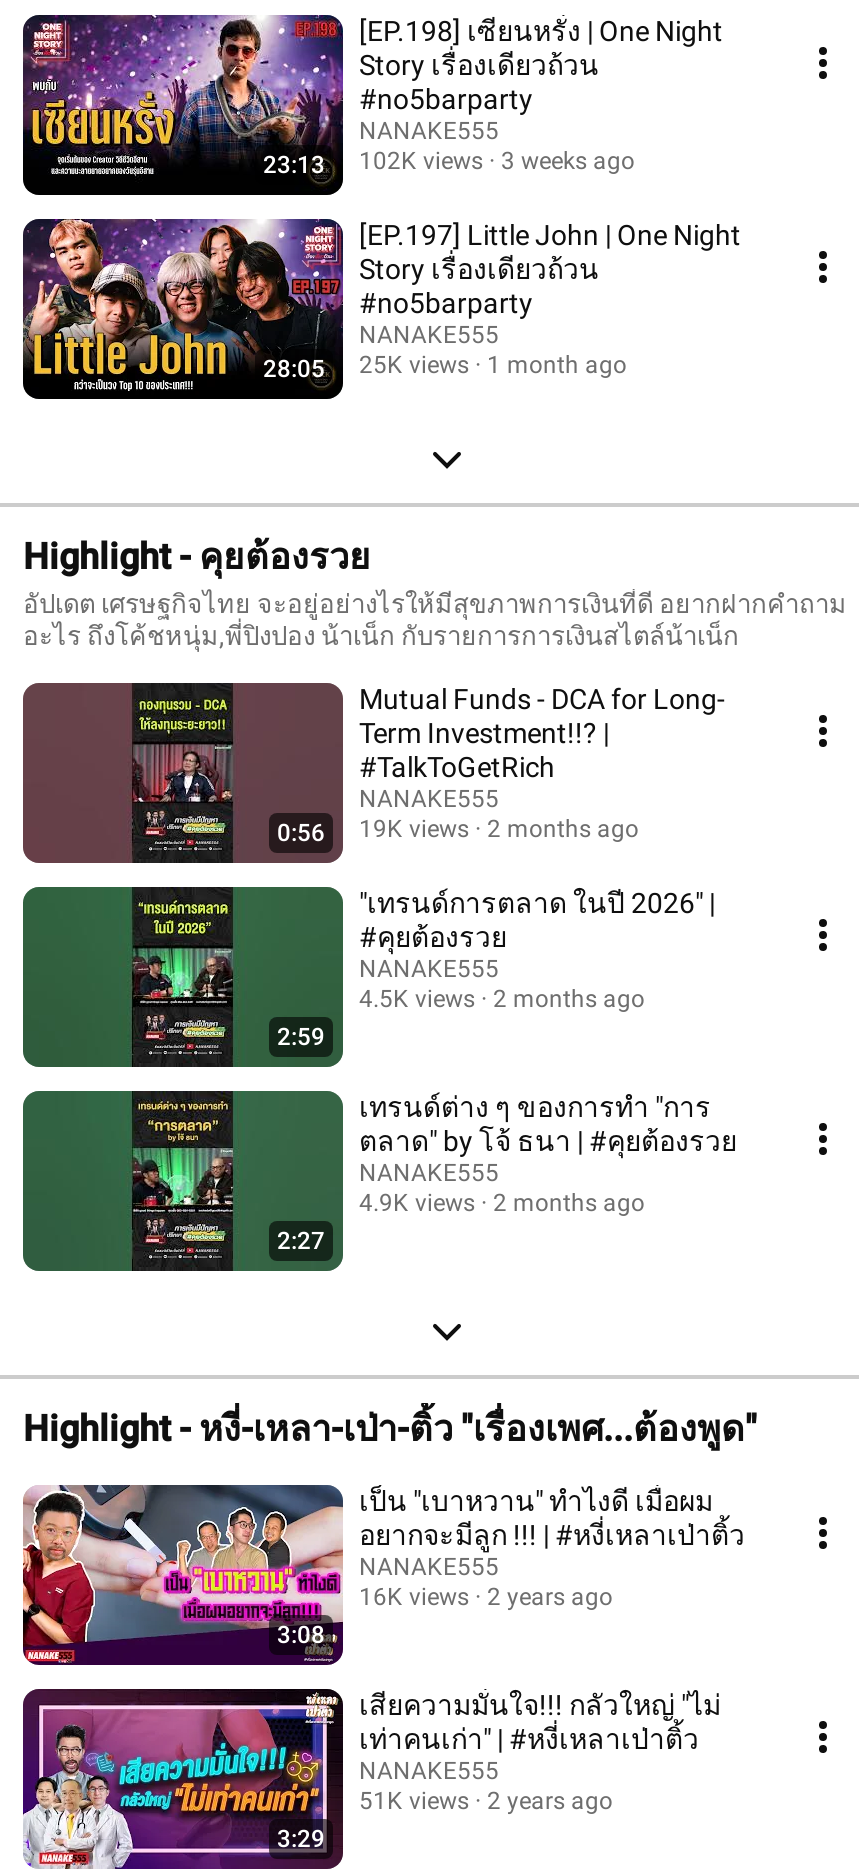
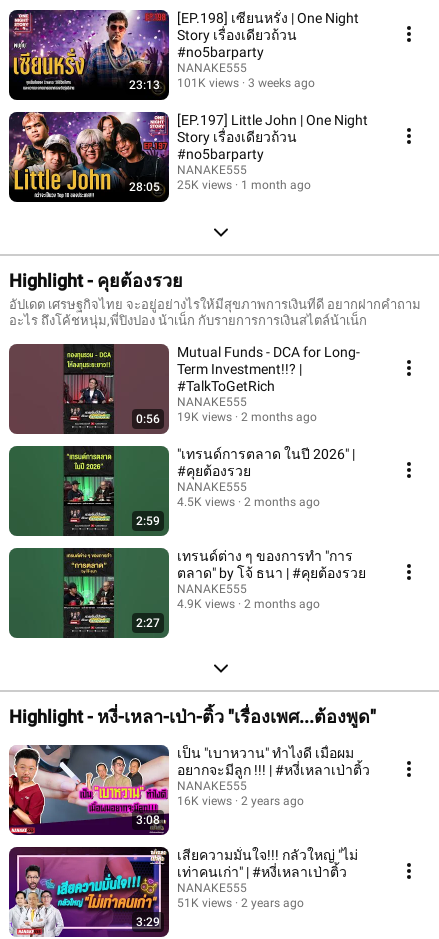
[263,147,635,179] 23:13 102K views 3 weeks ago -> [129,76,315,92] 23:13 101K views 3 weeks ago

